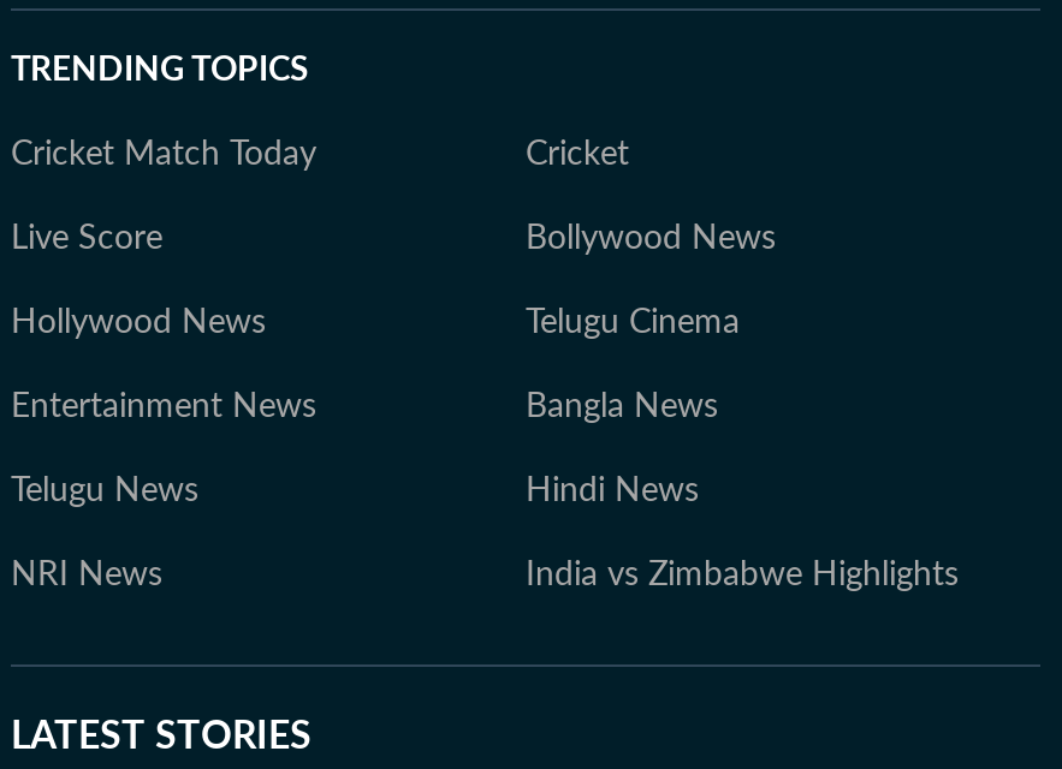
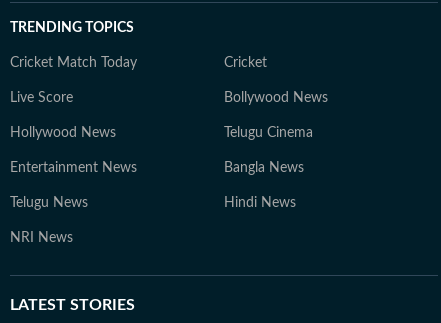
[526,558,959,592] India vs Zimbabwe Highlights -> none

